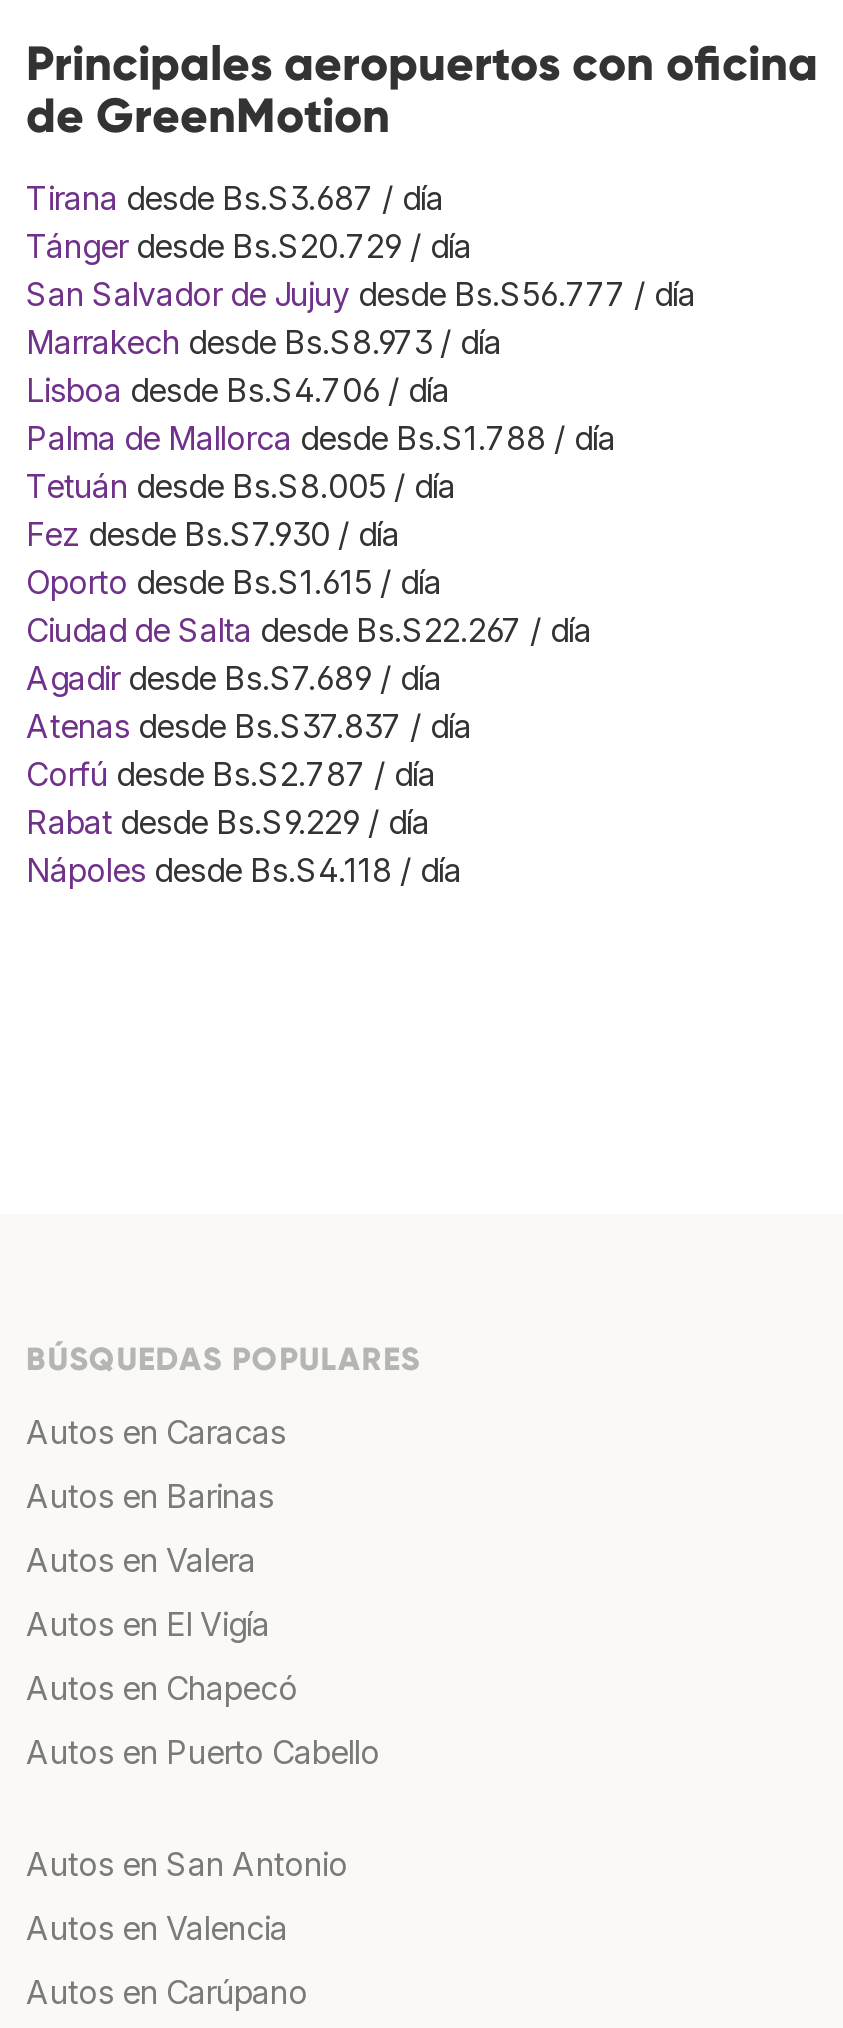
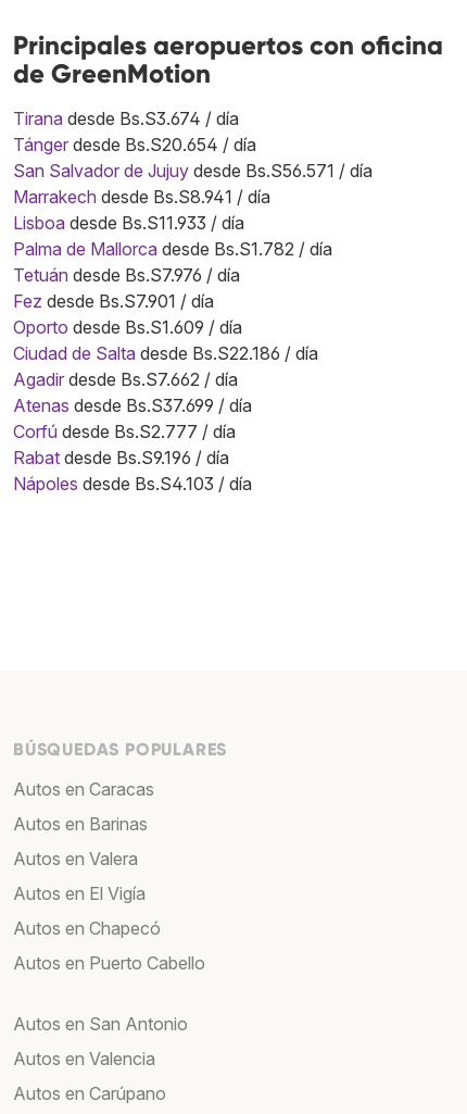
[26,178,444,218] Tirana desde Bs.S3.687 / día -> [13,107,239,129] Tirana desde Bs.S3.674 / día
[26,226,472,266] Tánger desde Bs.S20.729 / día -> [13,133,256,155] Tánger desde Bs.S20.654 / día
[26,274,696,314] San Salvador de Jujuy desde Bs.S56.777 / día -> [13,159,373,181] San Salvador de Jujuy desde Bs.S56.571 / día
[26,322,502,362] Marrakech desde Bs.S8.973 / día -> [13,185,270,207] Marrakech desde Bs.S8.941 / día
[26,370,450,410] Lisboa desde Bs.S4.706 / día -> [13,211,244,233] Lisboa desde Bs.S11.933 / día
[26,418,616,458] Palma de Mallorca desde Bs.S1.788 / día -> [13,237,332,259] Palma de Mallorca desde Bs.S1.782 / día
[26,466,456,506] Tetuán desde Bs.S8.005 / día -> [13,264,240,285] Tetuán desde Bs.S7.976 / día
[26,514,400,554] Fez desde Bs.S7.930 / día -> [13,290,214,311] Fez desde Bs.S7.901 / día
[26,562,442,602] Oporto desde Bs.S1.615 / día -> [13,316,242,337] Oporto desde Bs.S1.609 / día
[26,610,592,650] Ciudad de Salta desde Bs.S22.267 / día -> [13,342,318,364] Ciudad de Salta desde Bs.S22.186 / día
[26,658,442,698] Agadir desde Bs.S7.689 / día -> [13,368,238,390] Agadir desde Bs.S7.662 / día
[26,706,472,746] Atenas desde Bs.S37.837 / día -> [13,394,252,416] Atenas desde Bs.S37.699 / día
[26,754,436,794] Corfú desde Bs.S2.787 / día -> [13,420,236,442] Corfú desde Bs.S2.777 / día
[26,802,430,842] Rabat desde Bs.S9.229 / día -> [13,446,229,468] Rabat desde Bs.S9.196 / día
[26,850,462,890] Nápoles desde Bs.S4.118 / día -> [13,472,252,494] Nápoles desde Bs.S4.103 / día

